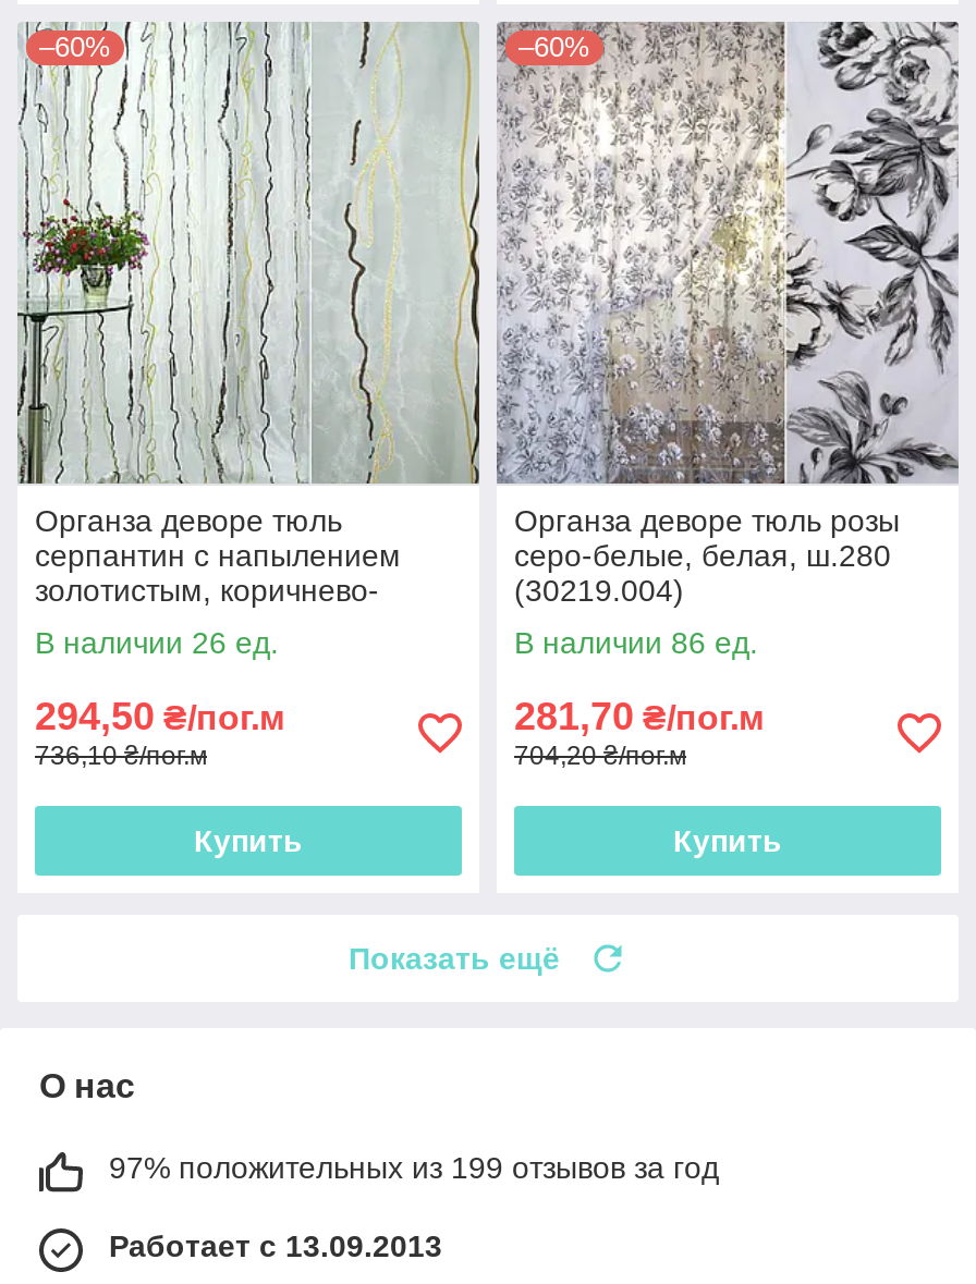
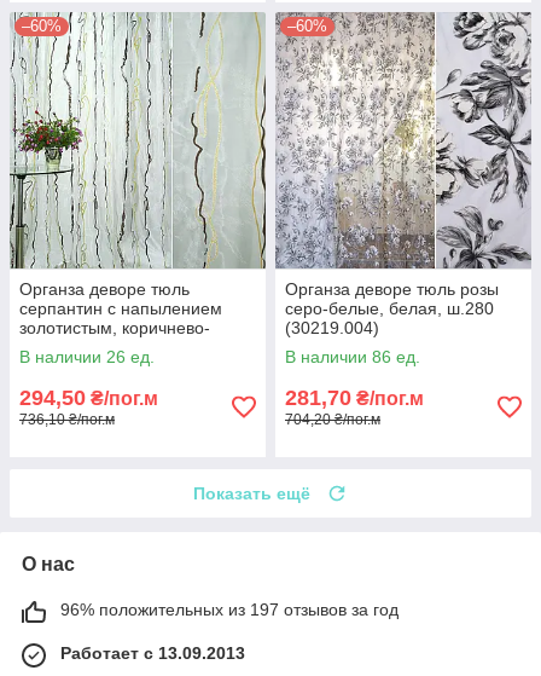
[194,824,303,859] Купить -> none
[673,824,782,859] Купить -> none
[109,1151,719,1186] 97% положительных из 199 отзывов за год -> [60,600,399,620] 96% положительных из 197 отзывов за год

